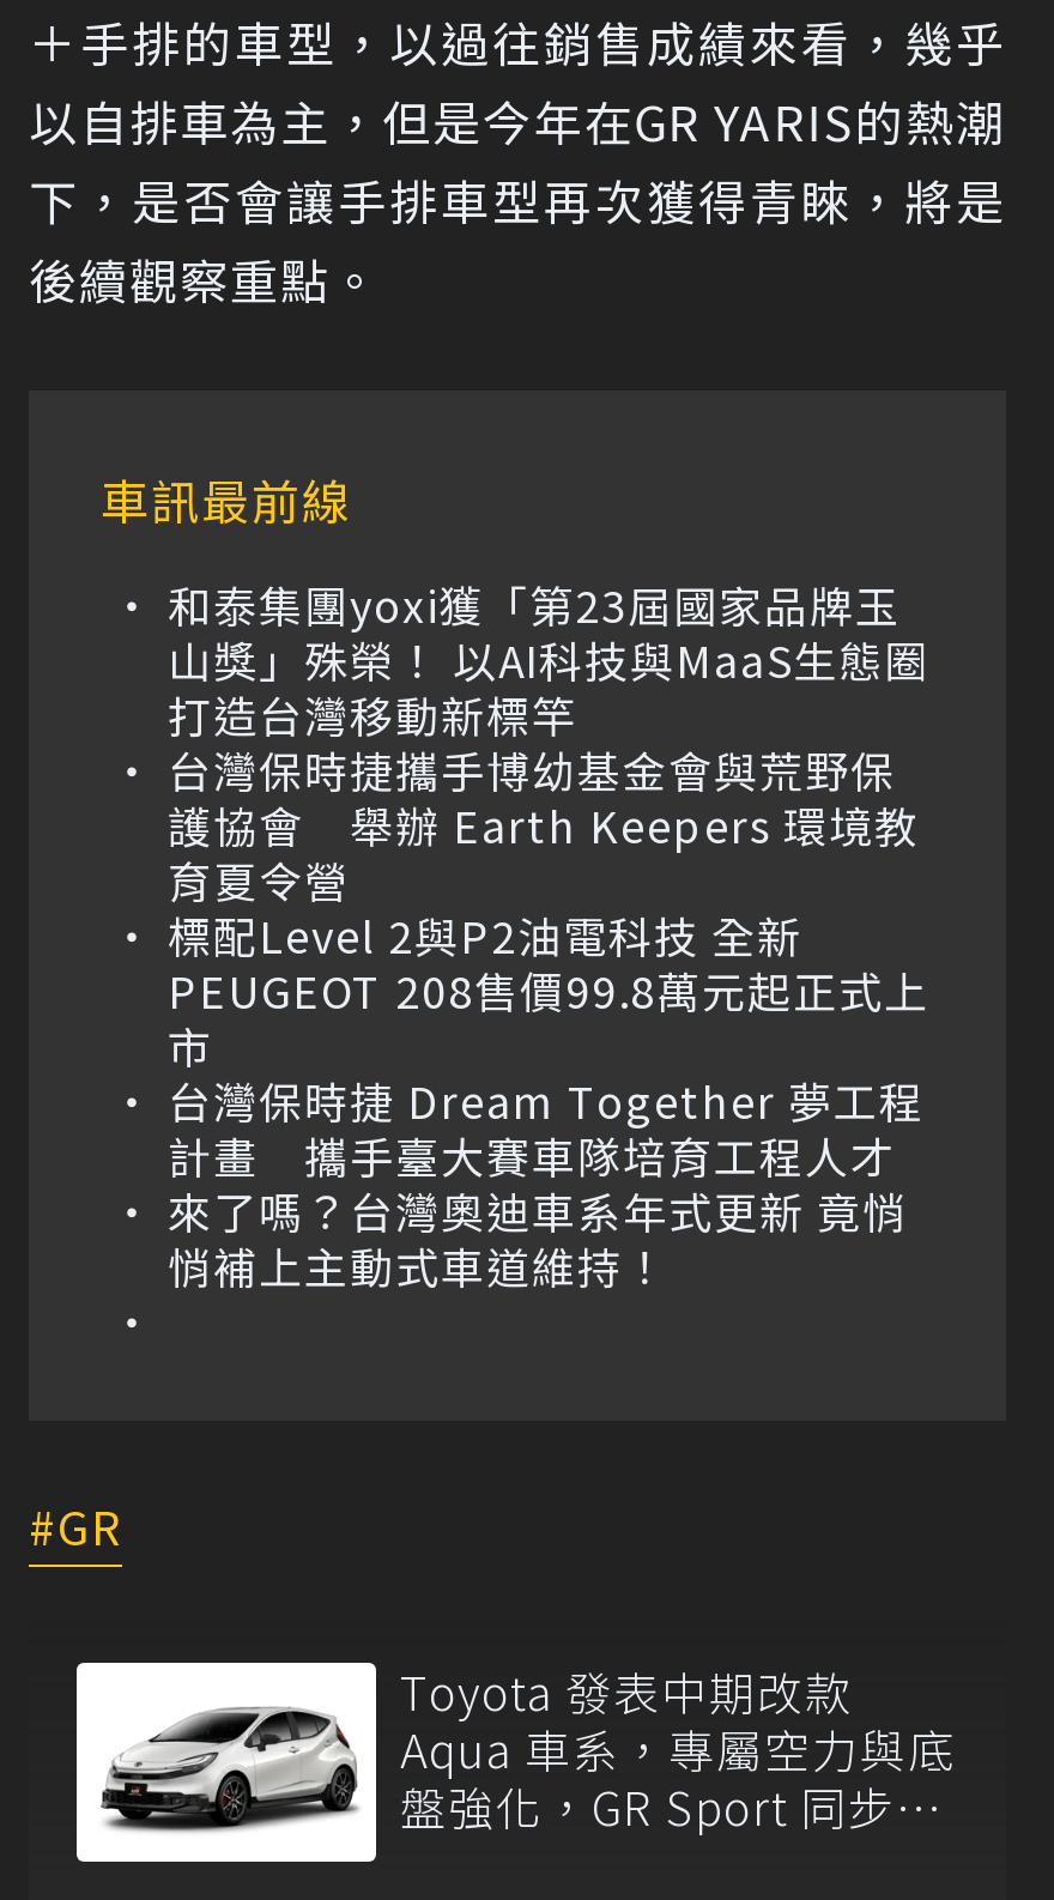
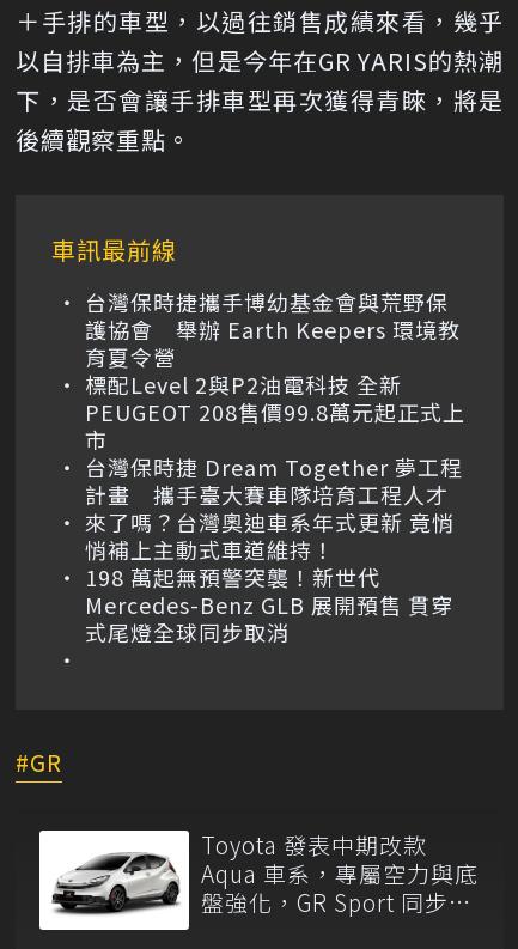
[168,573,929,745] 和泰集團yoxi獲「第23屆國家品牌玉 | 山獎」殊榮！ 以AI科技與MaaS生態圈 | 打造台灣移動新標竿 -> none
moved [168,738,929,1296] -> [85,286,465,565]: 台灣保時捷攜手博幼基金會與荒野保 | 護協會 舉辦 Earth Keepers 環境教 | 標配Level 2與P2油電科技 全新 | ... | 來了嗎？台灣奧迪車系年式更新 竟悄 | 悄補上主動式車道維持！
none -> [85,561,453,648] 198 萬起無預警突襲！新世代 | Mercedes-Benz GLB 展開預售 貫穿 | 式尾燈全球同步取消

